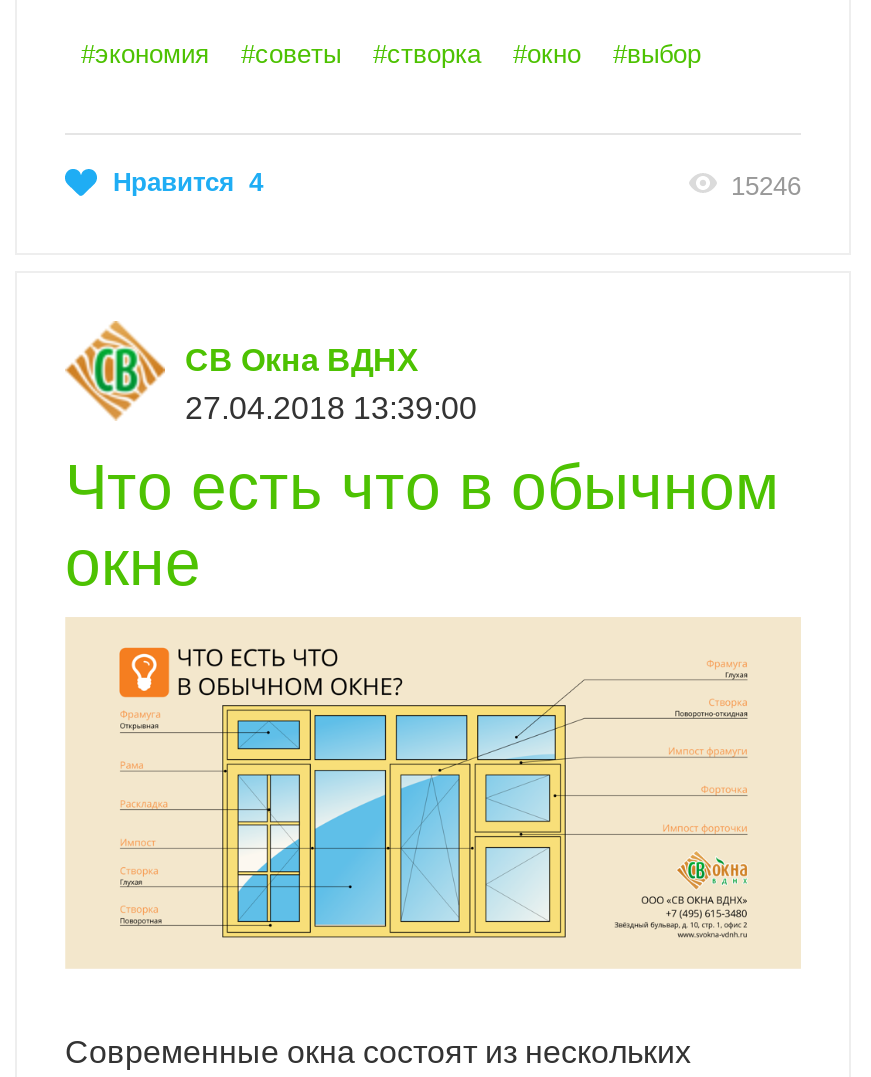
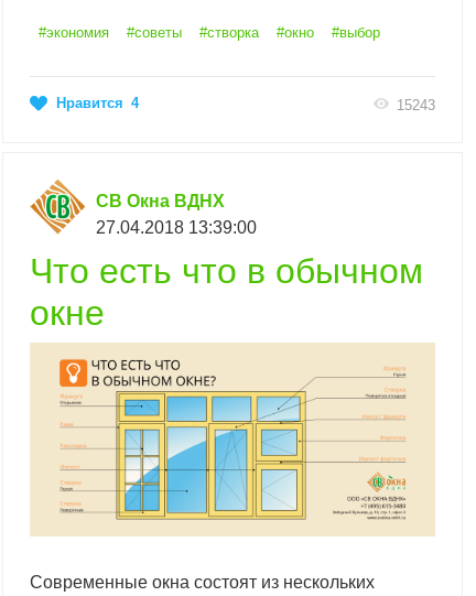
[731,170,801,200] 15246 -> [397,97,435,113] 15243

